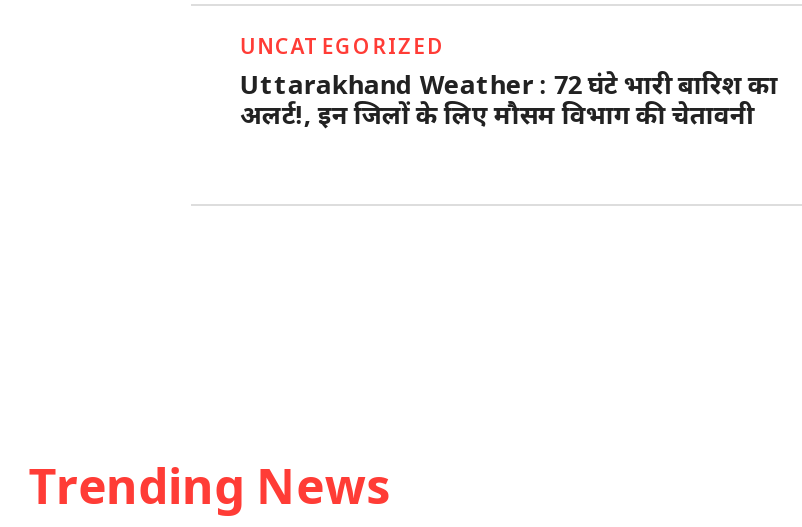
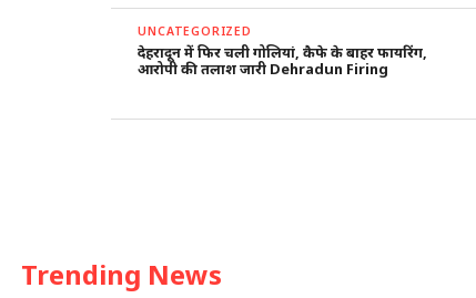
[240,66,778,132] Uttarakhand Weather : 72 घंटे भारी बारिश का | अलर्ट!, इन जिलों के लिए मौसम विभाग की चेतावनी -> [138,42,428,79] देहरादून में फिर चली गोलियां, कैफे के बाहर फायरिंग, | आरोपी की तलाश जारी Dehradun Firing

